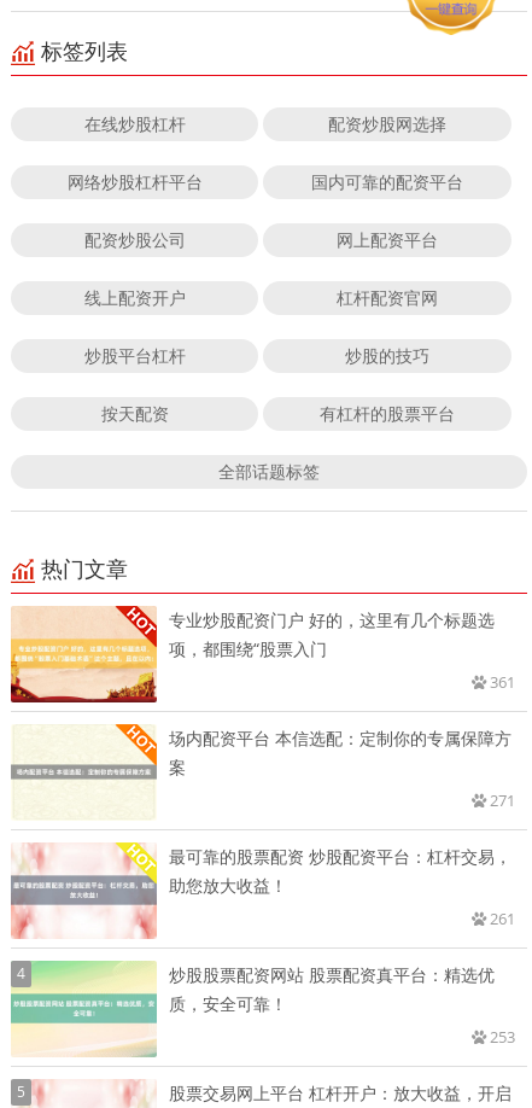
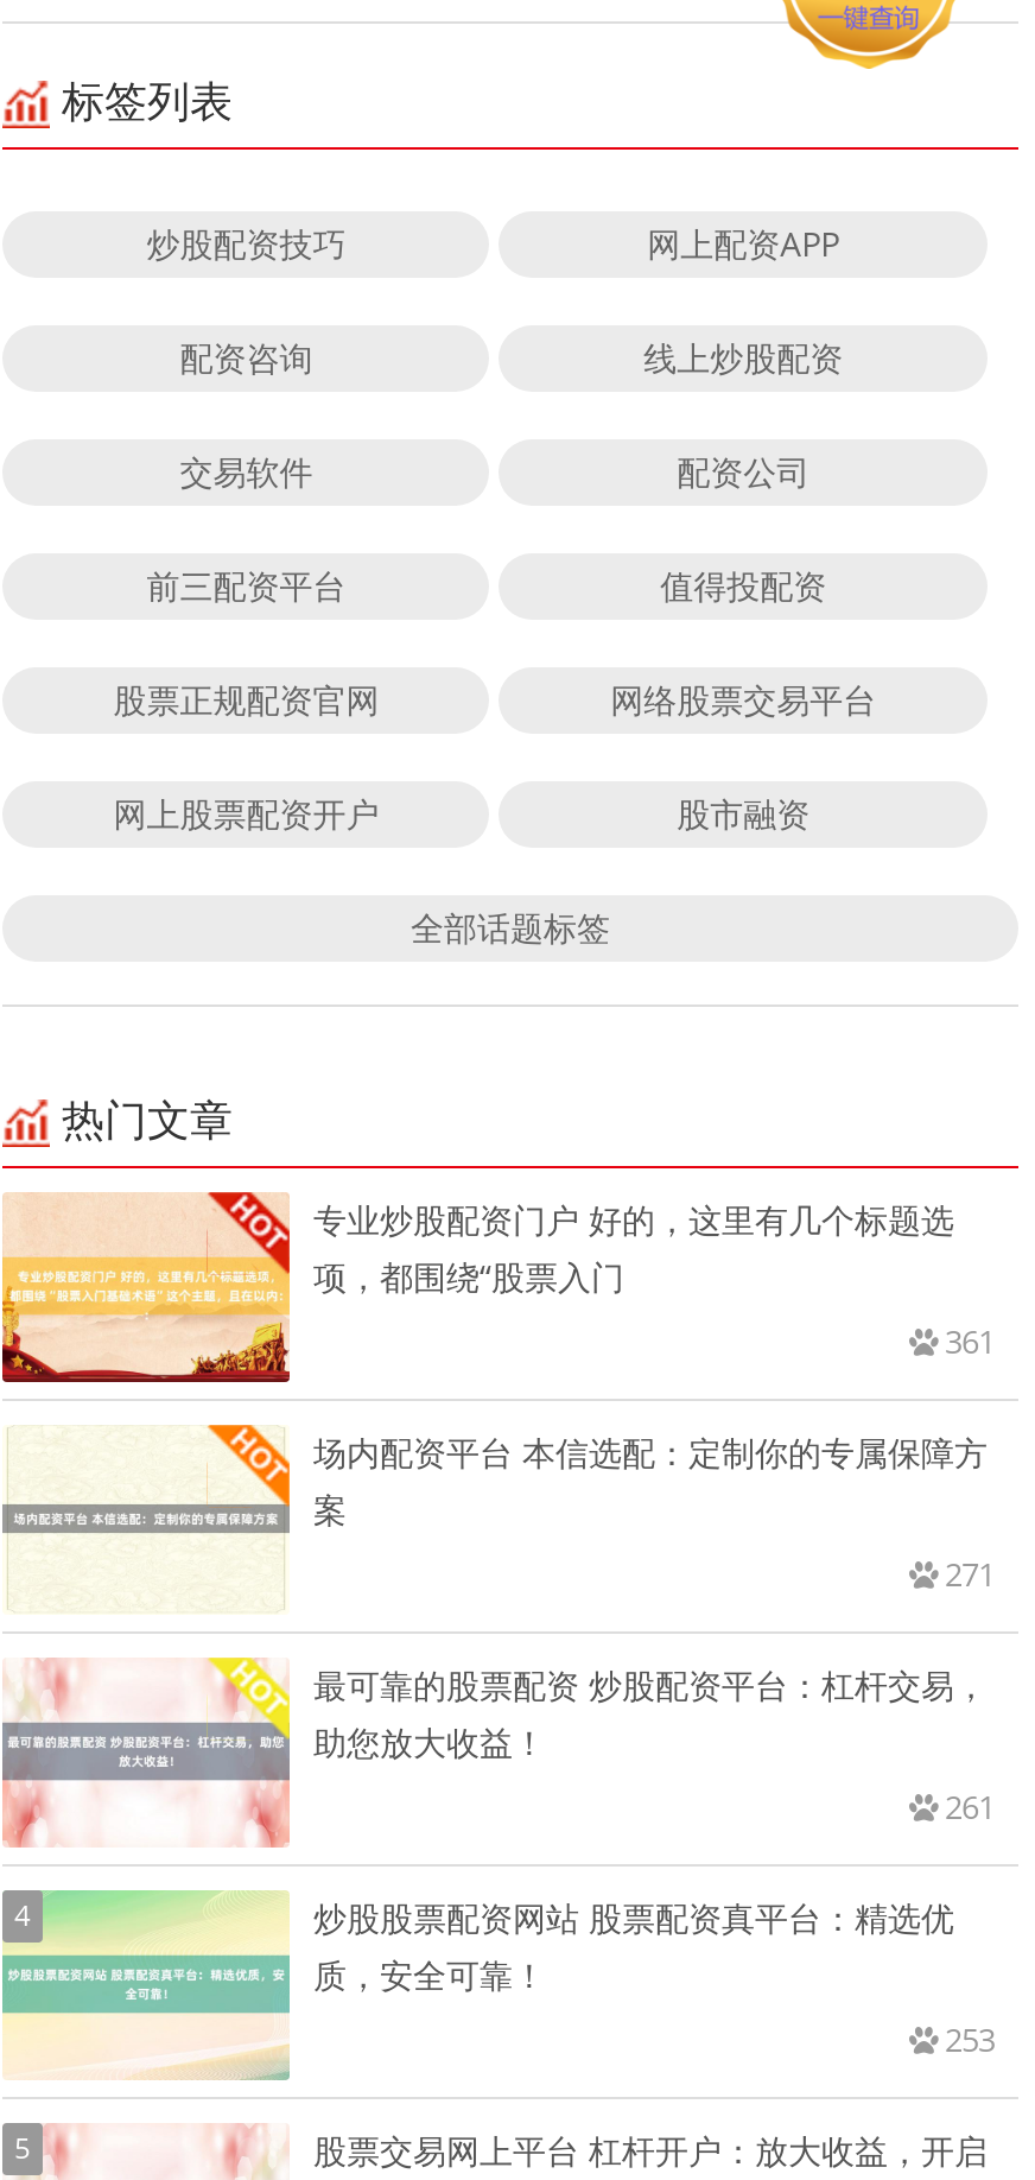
[84,112,447,135] 在线炒股杠杆 | 配资炒股网选择 -> [146,220,840,265] 炒股配资技巧 | 网上配资APP
[67,170,463,193] 网络炒股杠杆平台 | 国内可靠的配资平台 -> [180,334,843,379] 配资咨询 | 线上炒股配资
[84,228,438,251] 配资炒股公司 | 网上配资平台 -> [180,448,810,493] 交易软件 | 配资公司
[84,286,438,309] 线上配资开户 | 杠杆配资官网 -> [146,562,827,607] 前三配资平台 | 值得投配资
[84,344,430,366] 炒股平台杠杆 | 炒股的技巧 -> [113,676,876,721] 股票正规配资官网 | 网络股票交易平台
[101,401,455,424] 按天配资 | 有杠杆的股票平台 -> [113,790,810,835] 网上股票配资开户 | 股市融资

